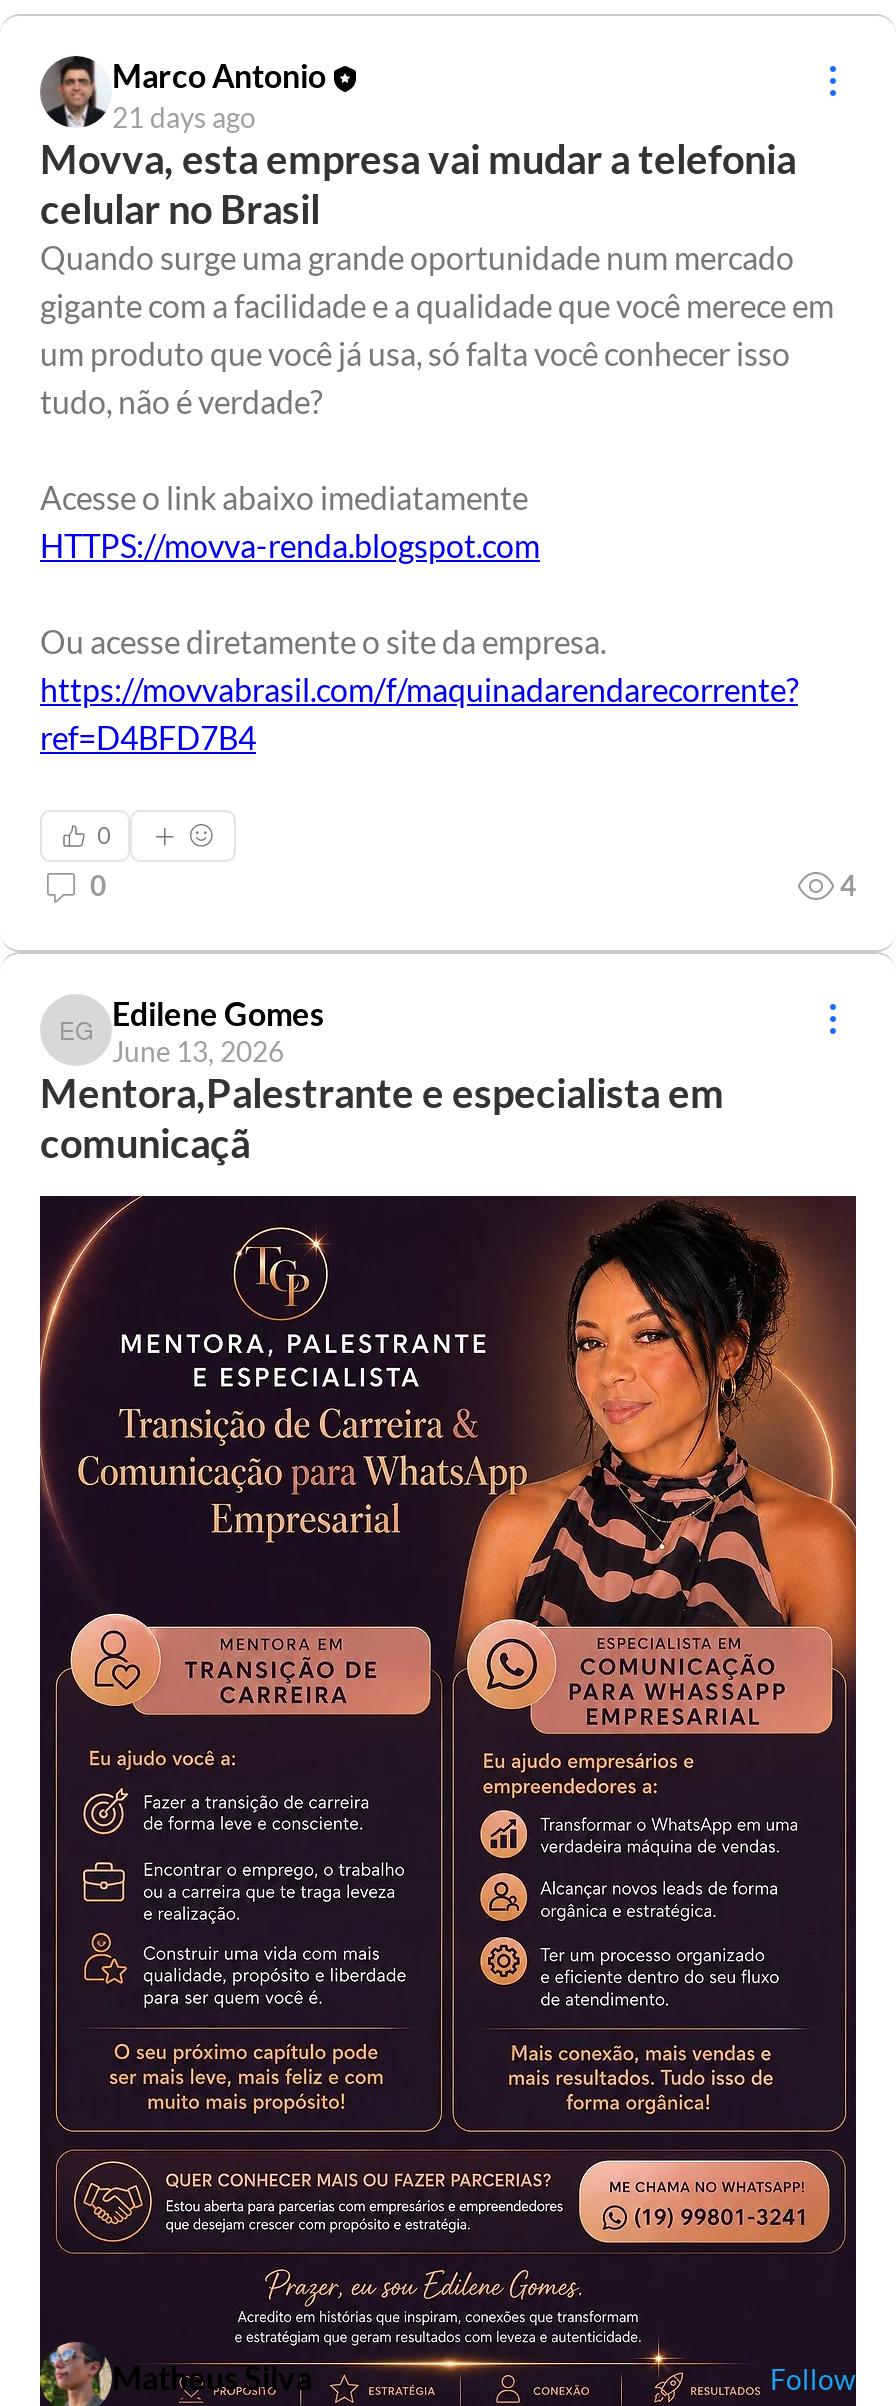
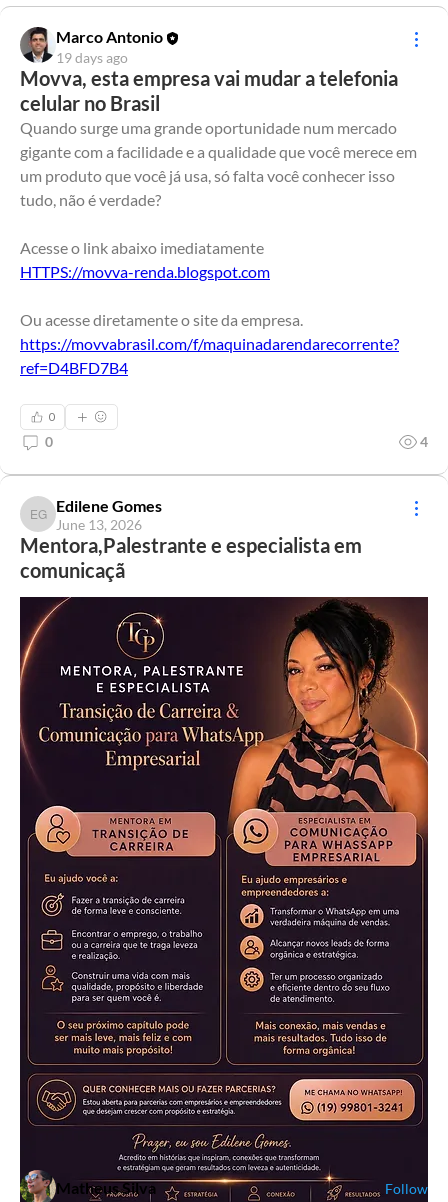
[112,100,256,134] 21 days ago -> [56,49,128,66] 19 days ago

